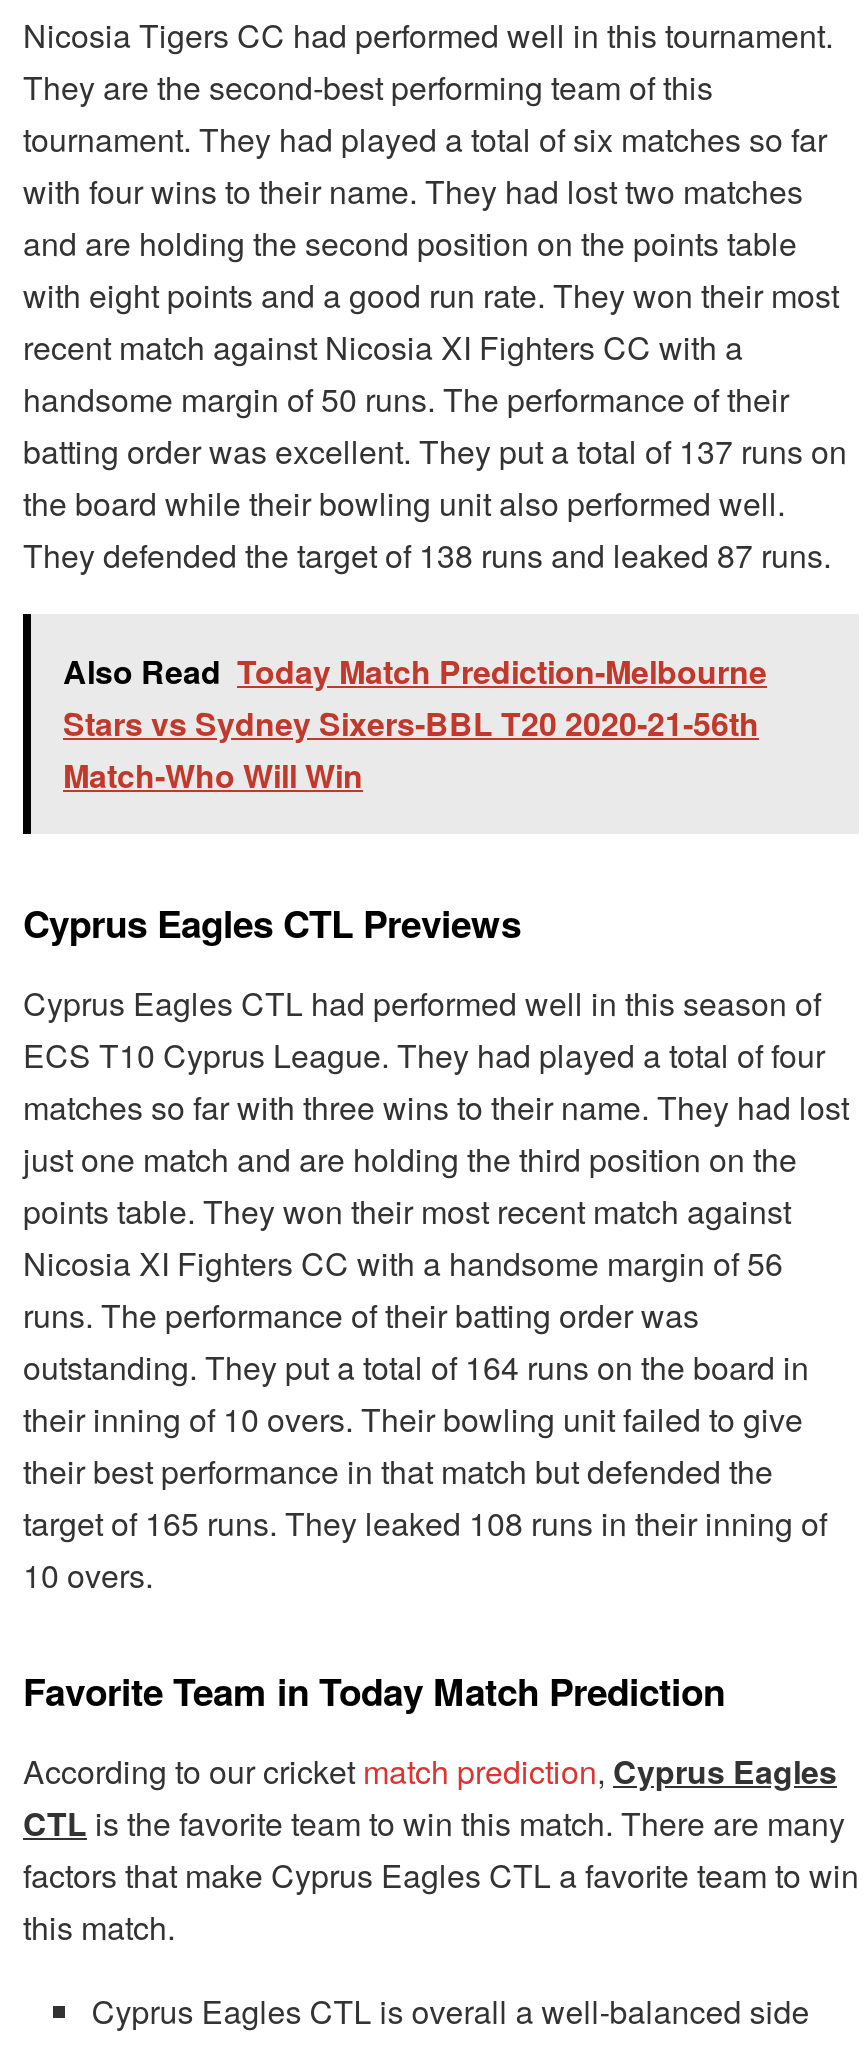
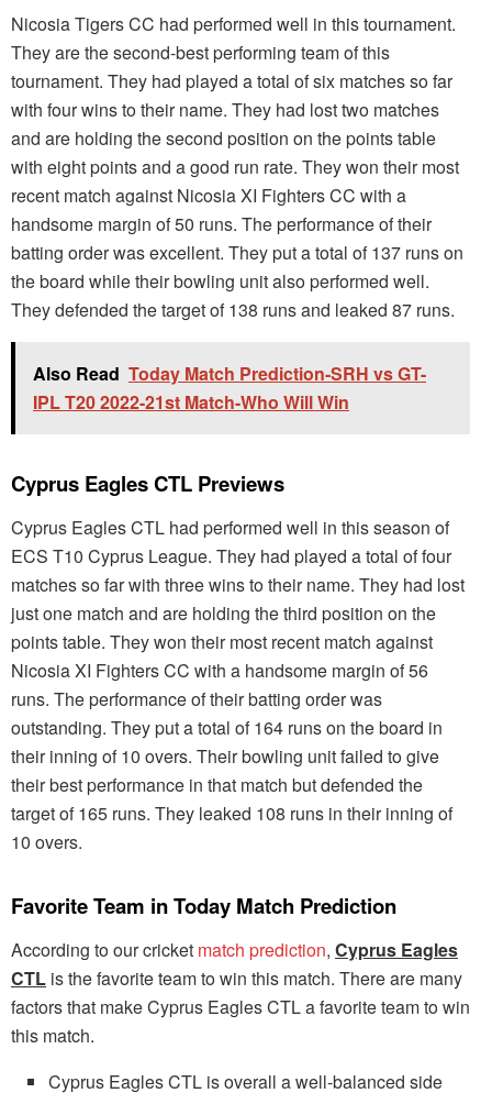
[63,648,767,798] Also Read Today Match Prediction-Melbourne | Stars vs Sydney Sixers-BBL T20 2020-21-56th | Match-Who Will Win -> [33,361,426,414] Also Read Today Match Prediction-SRH vs GT- | IPL T20 2022-21st Match-Who Will Win

